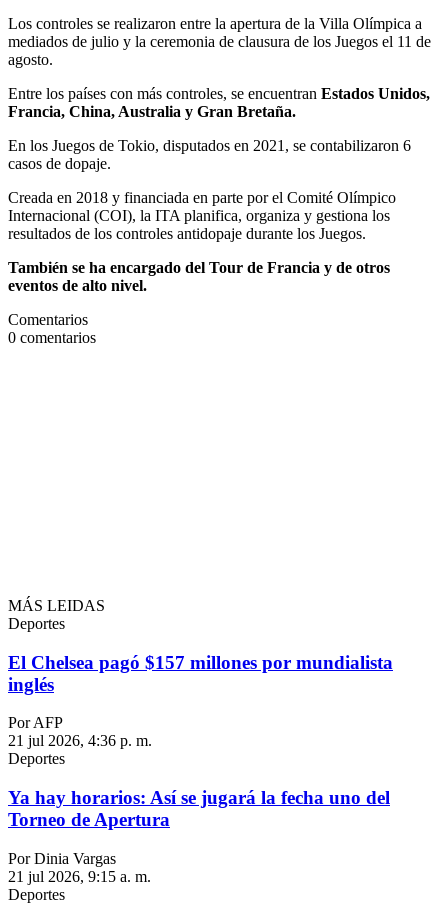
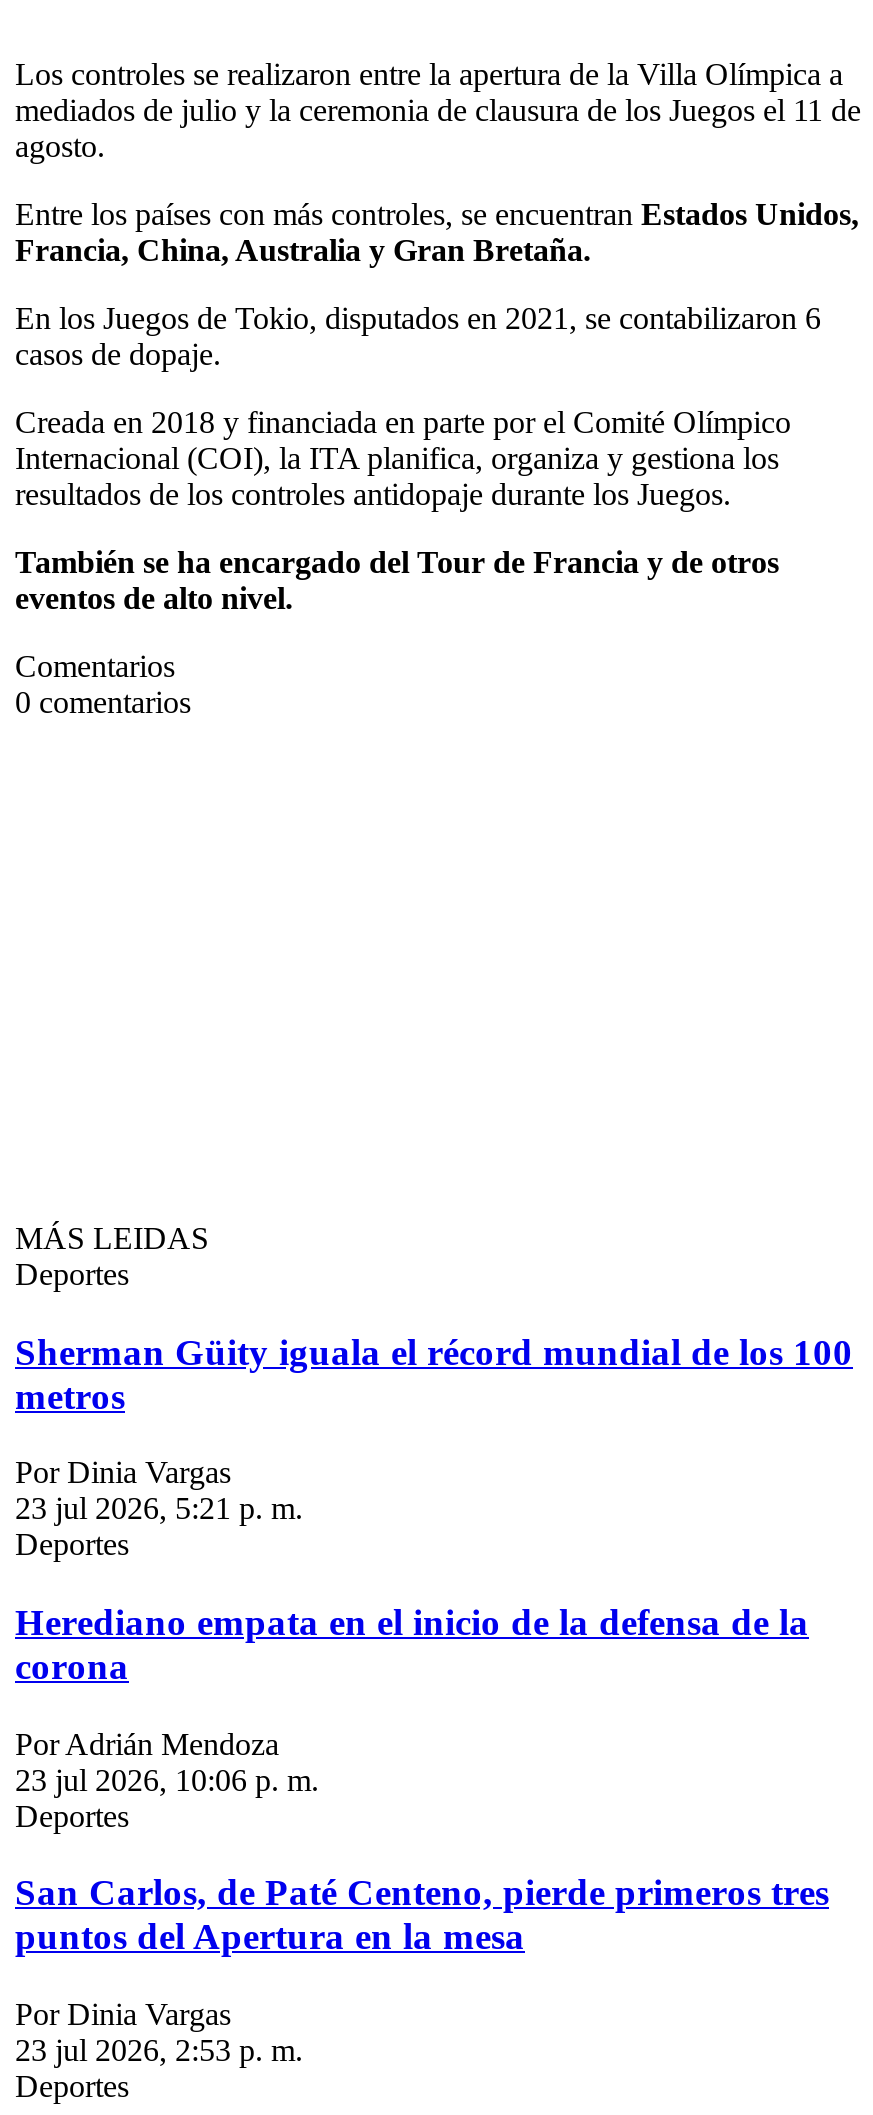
[8,651,393,694] El Chelsea pagó $157 millones por mundialista | inglés -> [15,1330,853,1416] Sherman Güity iguala el récord mundial de los 100 | metros
[8,714,152,749] Por AFP | 21 jul 2026, 4:36 p. m. -> [15,1455,303,1525] Por Dinia Vargas | 23 jul 2026, 5:21 p. m.
[8,787,390,830] Ya hay horarios: Así se jugará la fecha uno del | Torneo de Apertura -> [15,1601,829,1958] Herediano empata en el inicio de la defensa de la | corona | Por Adrián Mendoza | 23 jul 2026, 10:06 p. m. | Deportes | San Carlos, de Paté Centeno, pierde primeros tres | puntos del Apertura en la mesa
[8,868,151,885] 21 jul 2026, 9:15 a. m. -> [15,2033,303,2067] 23 jul 2026, 2:53 p. m.

